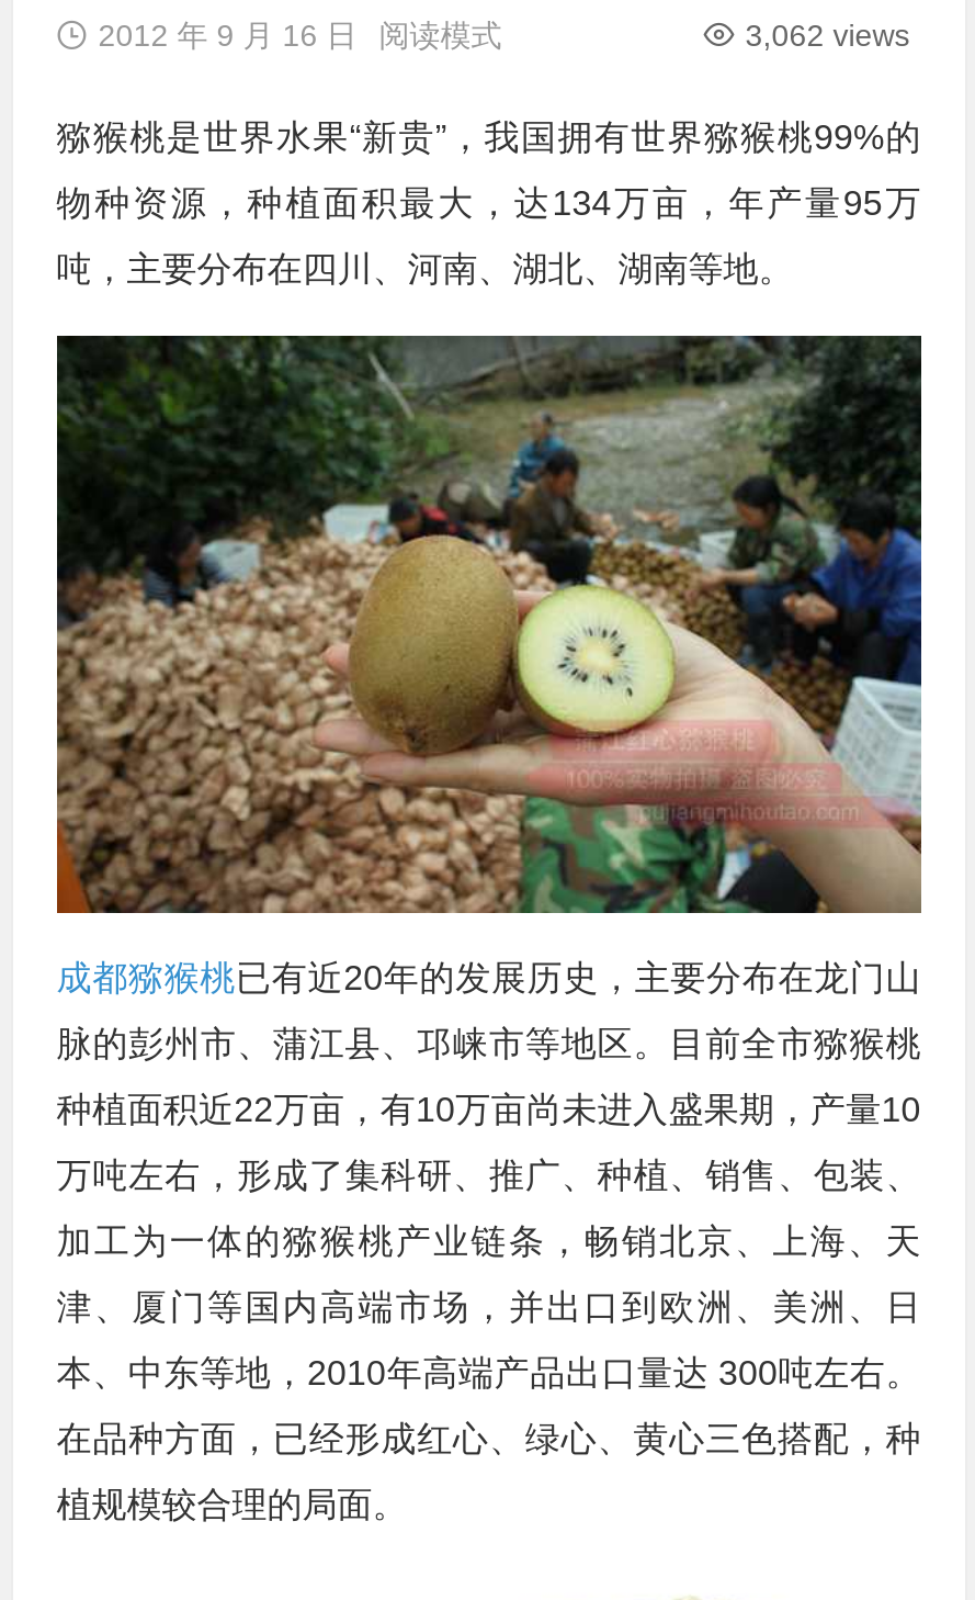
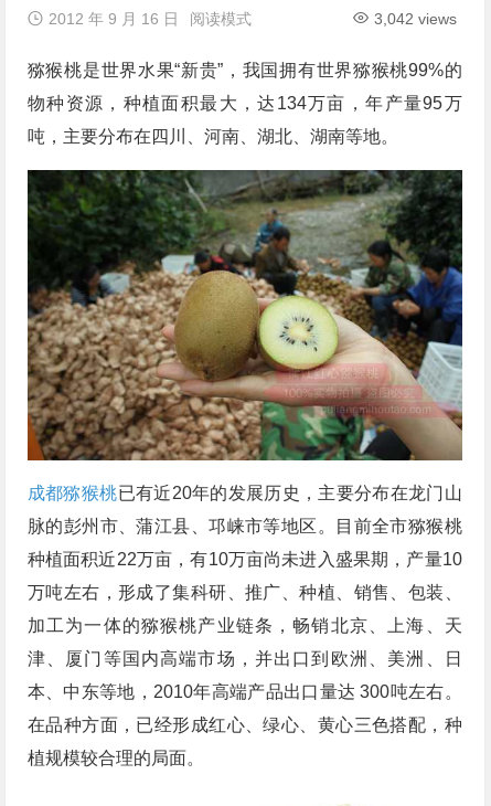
[745,18,910,53] 3,062 views -> [374,10,456,28] 3,042 views

